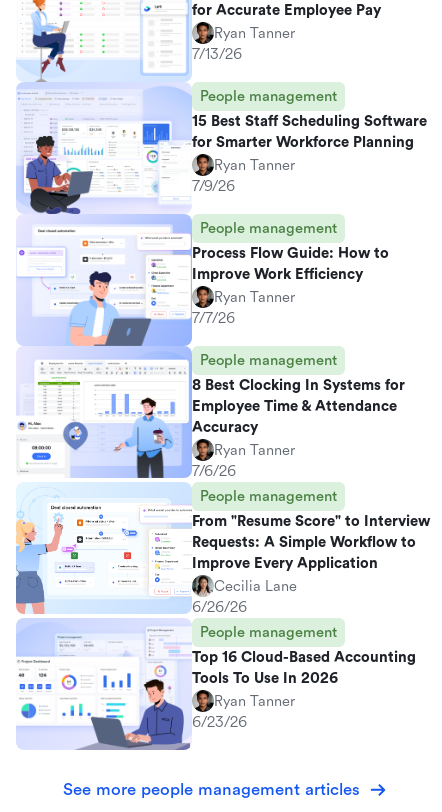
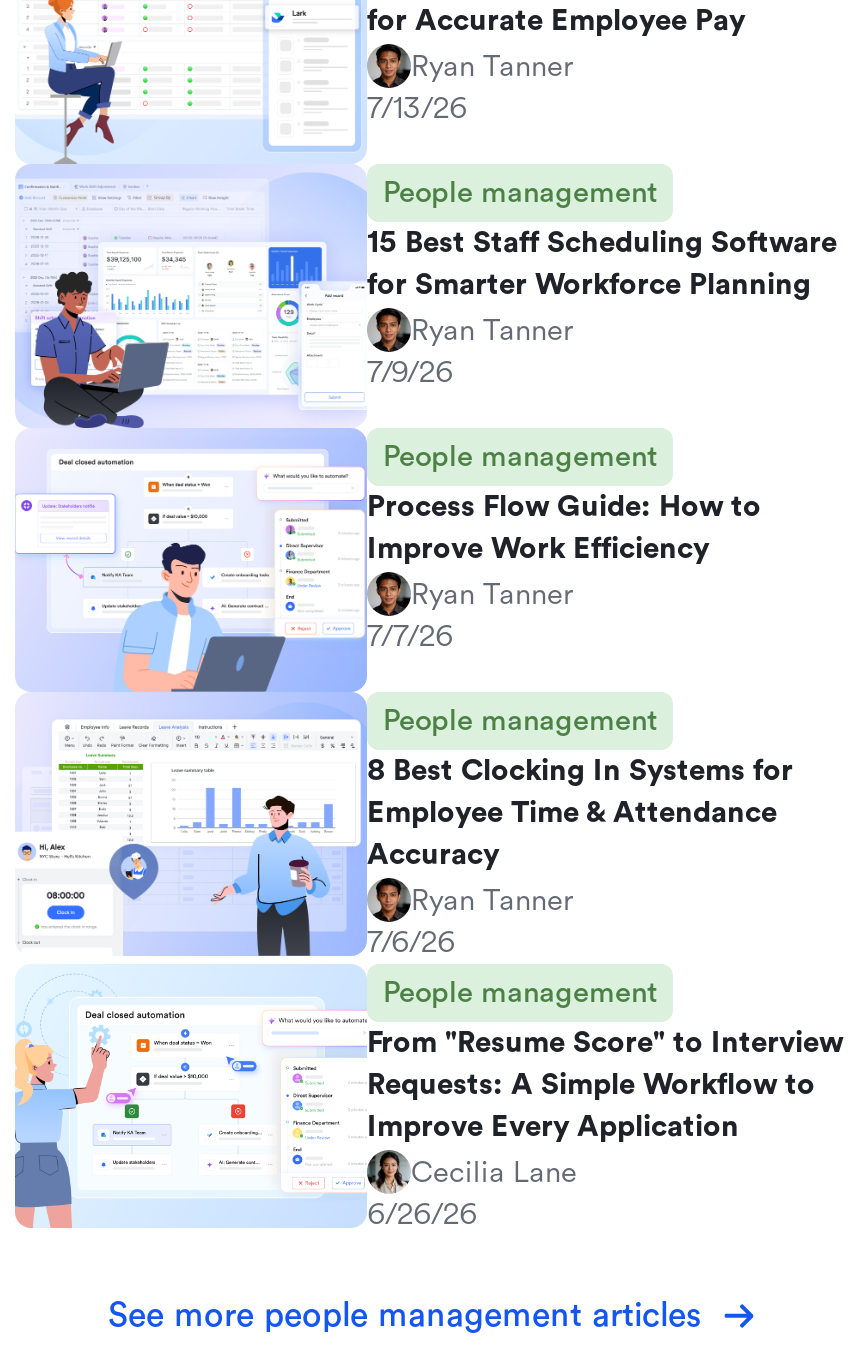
[16,619,416,751] [image] | People management | Top 16 Cloud-Based Accounting | Tools To Use In 2026 | Ryan Tanner | 6/23/26 -> none

